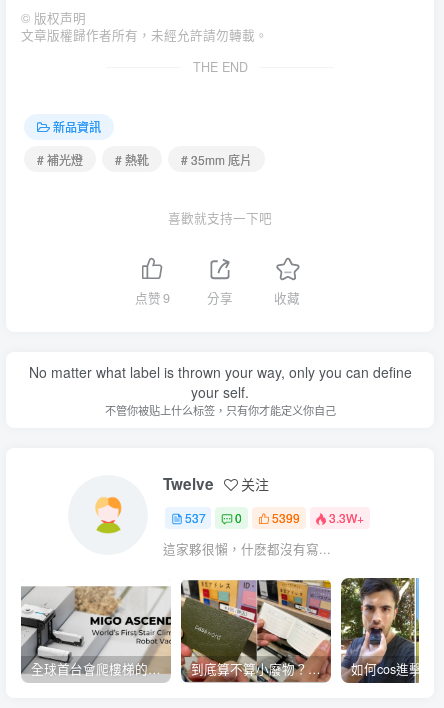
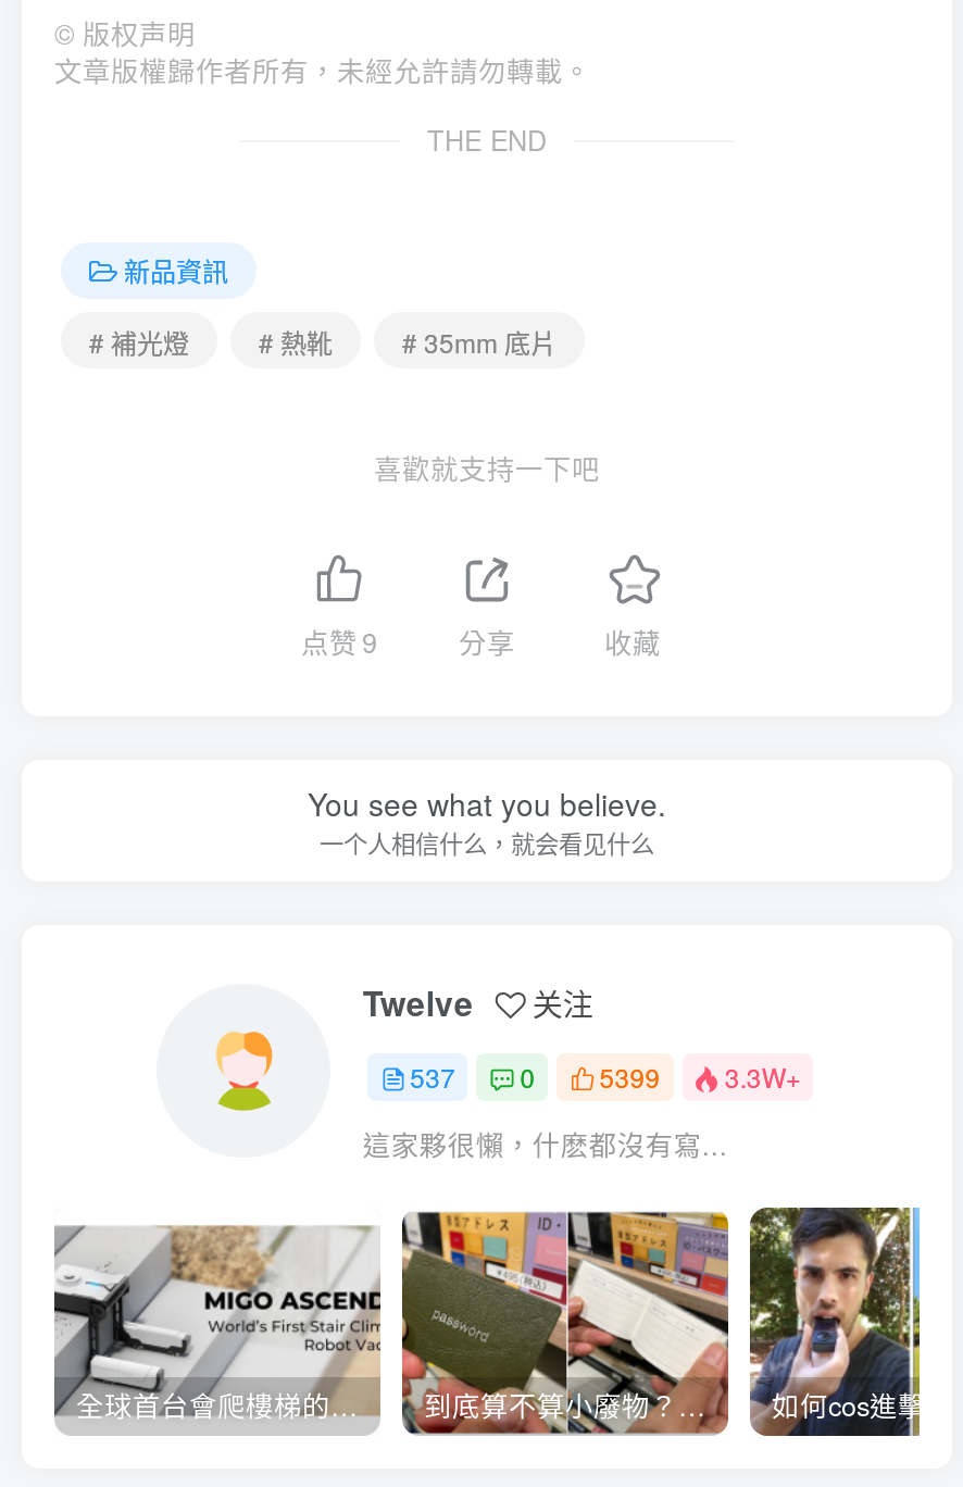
[28,362,411,418] No matter what label is thrown your way, only you can define | your self. | 不管你被贴上什么标签，只有你才能定义你自己 -> [308,781,666,859] You see what you believe. | 一个人相信什么，就会看见什么

